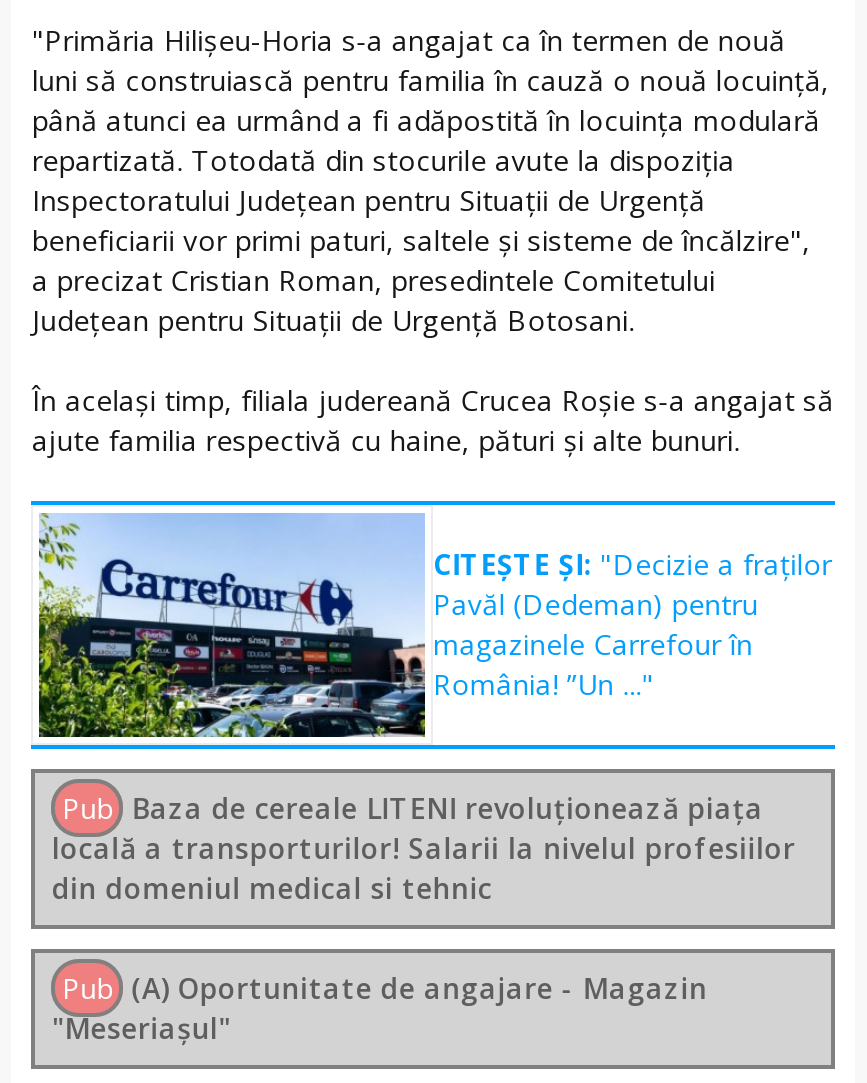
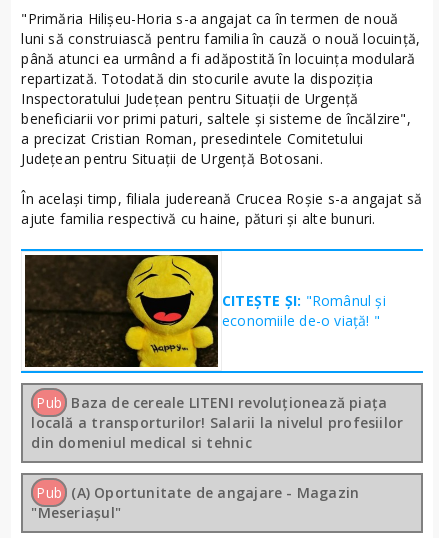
[37,513,832,739] [image] | CITEȘTE ȘI: "Decizie a fraților | Pavăl (Dedeman) pentru | magazinele Carrefour în | România! ”Un ..." -> [24,254,386,368] [image] | CITEȘTE ȘI: "Românul și | economiile de-o viață! "

